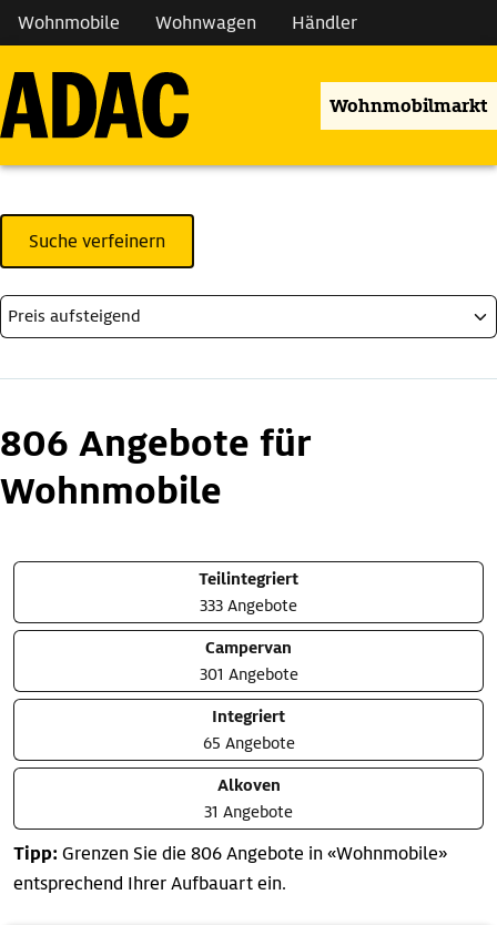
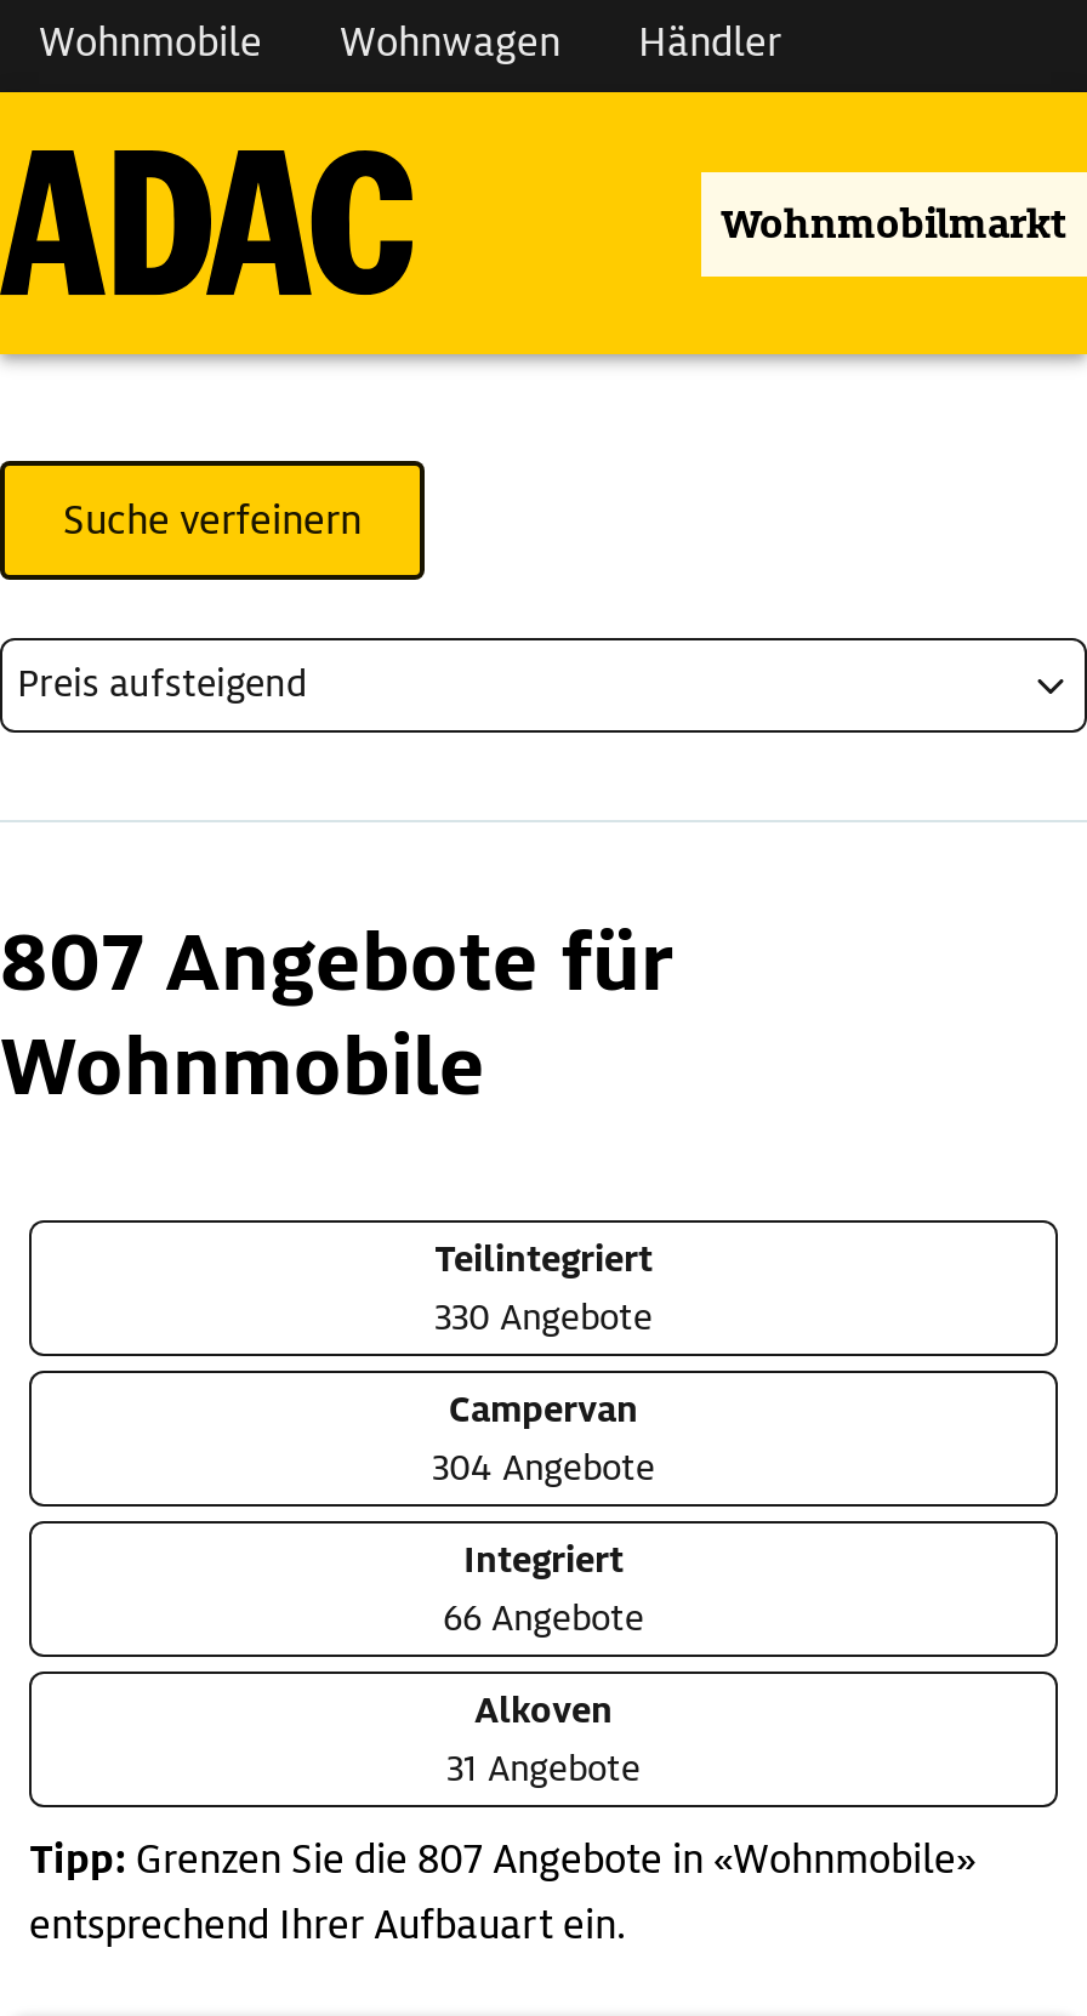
[0,420,311,467] 806 Angebote für -> [0,911,672,1015] 807 Angebote für
[200,595,297,616] 333 Angebote -> [434,1294,653,1340] 330 Angebote
[199,664,298,685] 301 Angebote -> [432,1444,655,1491] 304 Angebote
[202,732,295,754] 65 Angebote -> [443,1595,644,1641] 66 Angebote
[13,842,447,866] Tipp: Grenzen Sie die 806 Angebote in «Wohnmobile» -> [29,1835,975,1886] Tipp: Grenzen Sie die 807 Angebote in «Wohnmobile»

